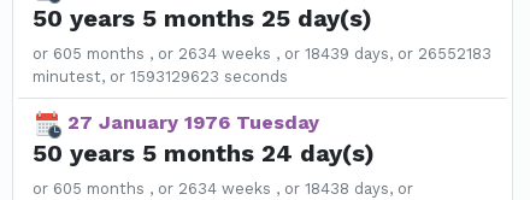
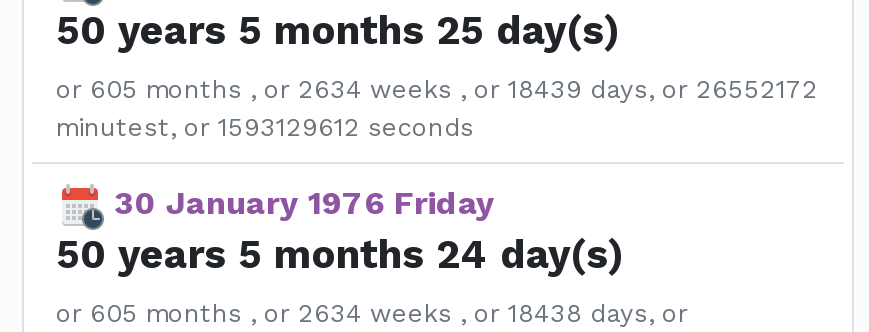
[33,45,491,63] or 605 months , or 2634 weeks , or 18439 days, or 26552183 -> [56,74,818,104] or 605 months , or 2634 weeks , or 18439 days, or 26552172
[33,67,288,86] minutest, or 1593129623 seconds -> [56,112,474,142] minutest, or 1593129612 seconds
[61,111,319,134] 27 January 1976 Tuesday -> [104,184,494,222] 30 January 1976 Friday

